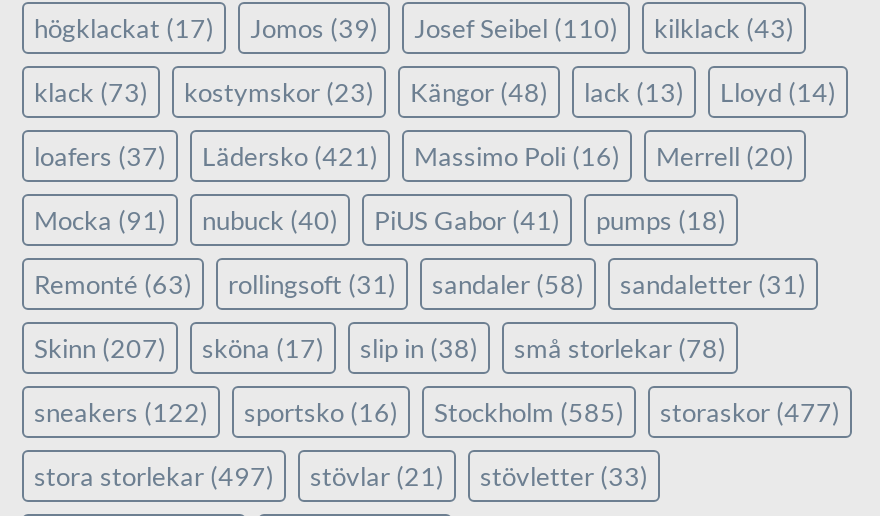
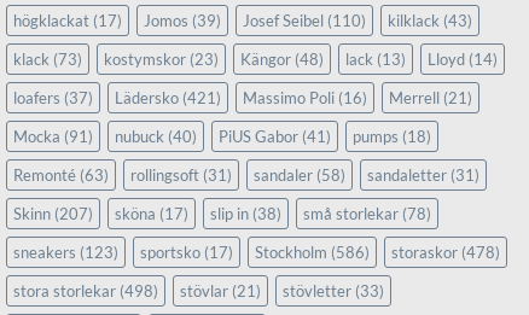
[34,139,794,171] loafers (37) Lädersko (421) Massimo Poli (16) Merrell (20) -> [13,88,472,107] loafers (37) Lädersko (421) Massimo Poli (16) Merrell (21)
[34,395,208,427] sneakers (122) -> [13,242,118,262] sneakers (123)
[244,395,398,427] sportsko (16) -> [140,242,233,262] sportsko (17)
[434,395,624,427] Stockholm (585) -> [255,242,370,262] Stockholm (586)
[660,395,840,427] storaskor (477) -> [391,242,500,262] storaskor (478)
[34,459,274,491] stora storlekar (497) -> [13,281,158,300] stora storlekar (498)

